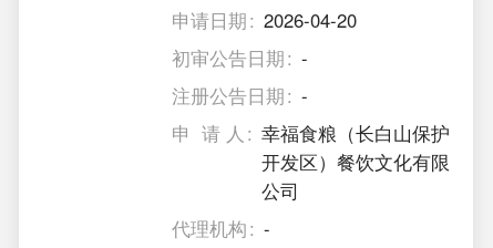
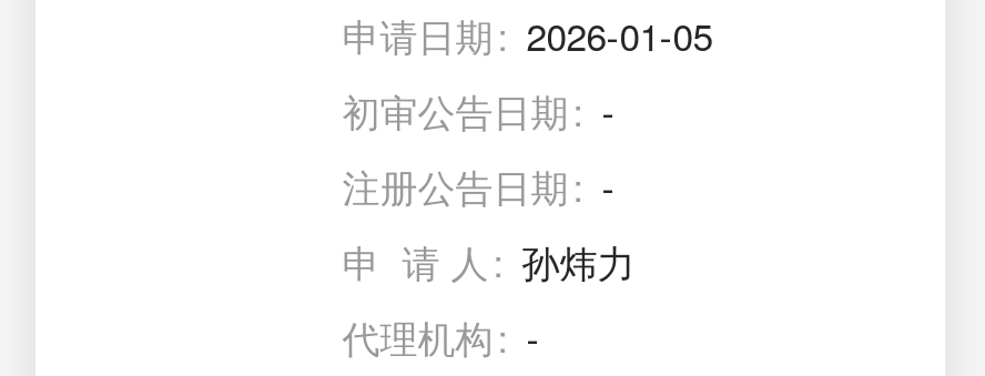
[172,7,357,33] 申请日期 2026-04-20 -> [342,10,713,63] 申请日期 2026-01-05
[262,120,450,204] 幸福食粮（长白山保护 | 开发区）餐饮文化有限 | 公司 -> [522,236,635,290] 孙炜力

